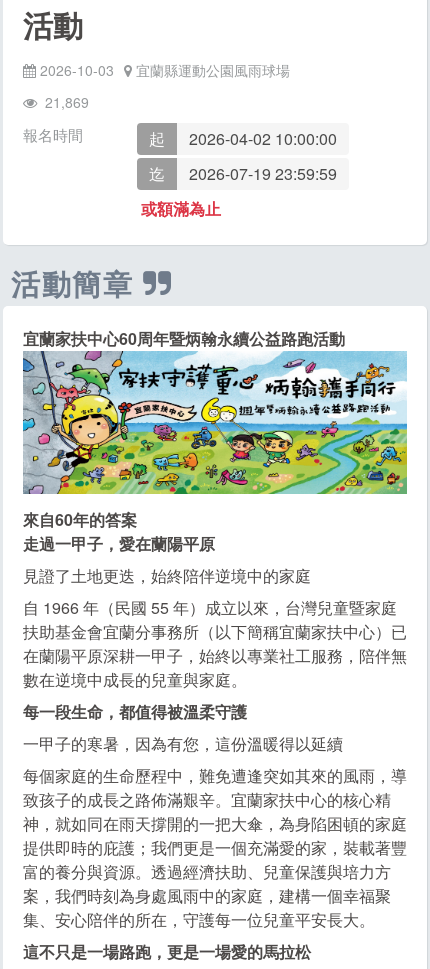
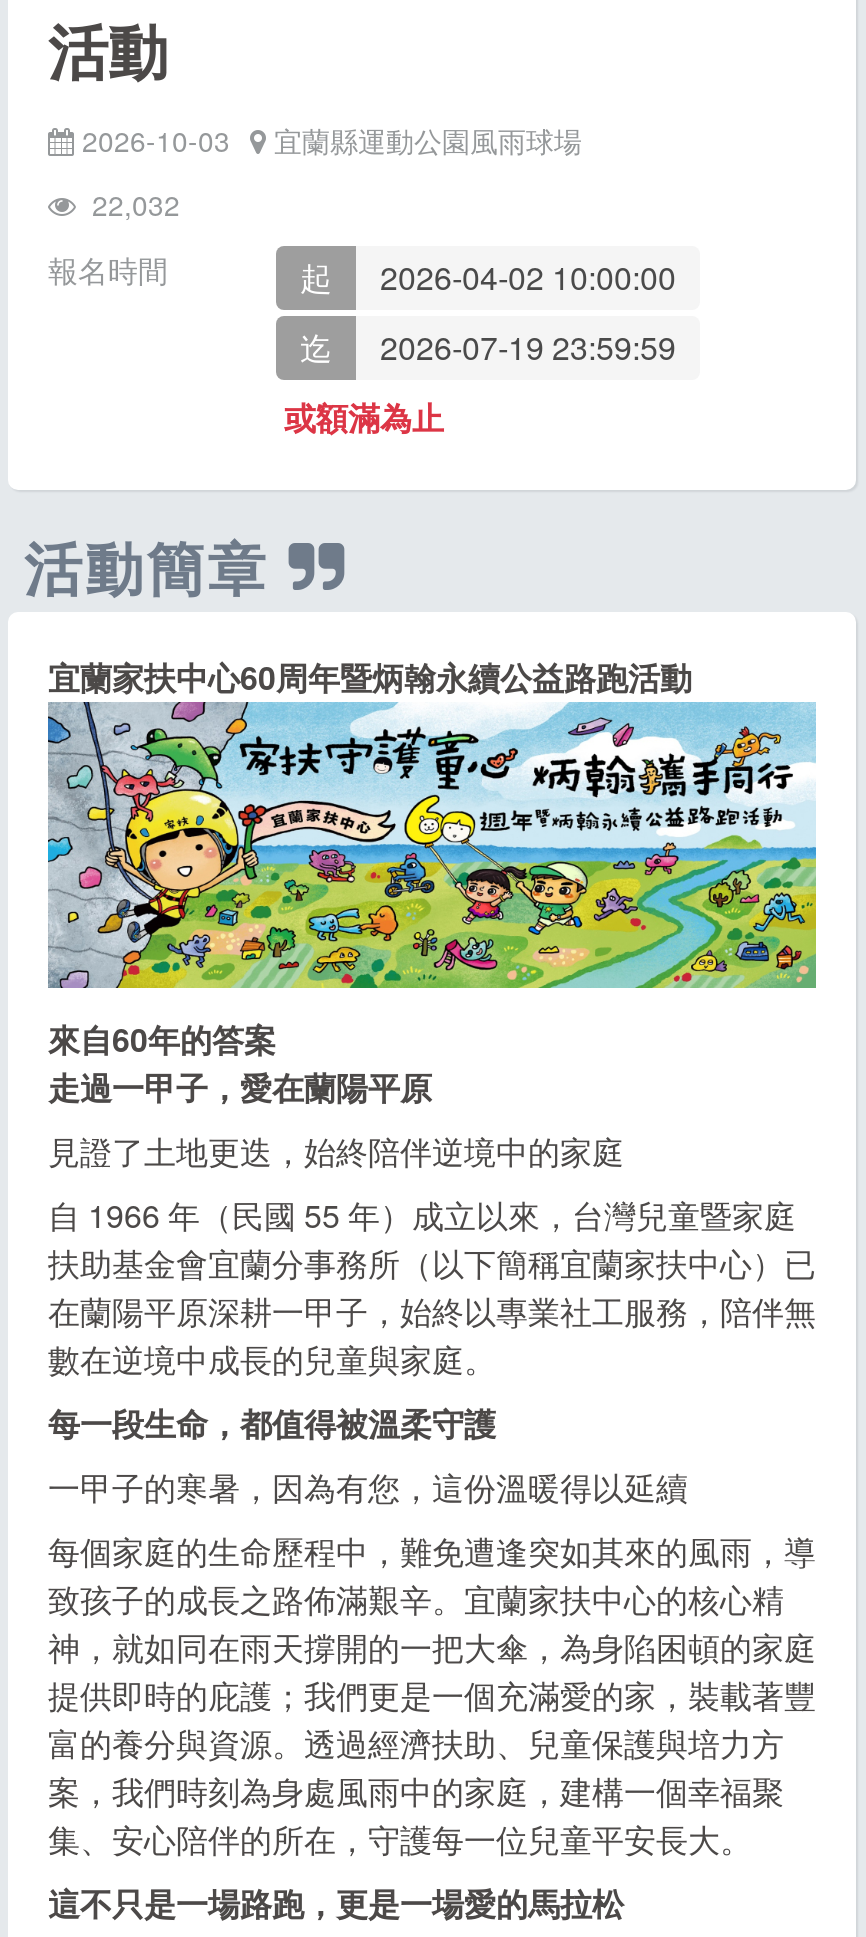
[41,92,89,112] 21,869 -> [84,184,180,224] 22,032

